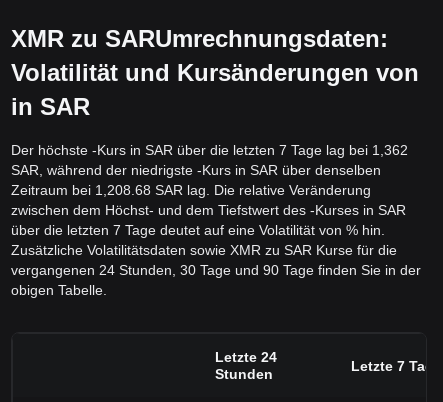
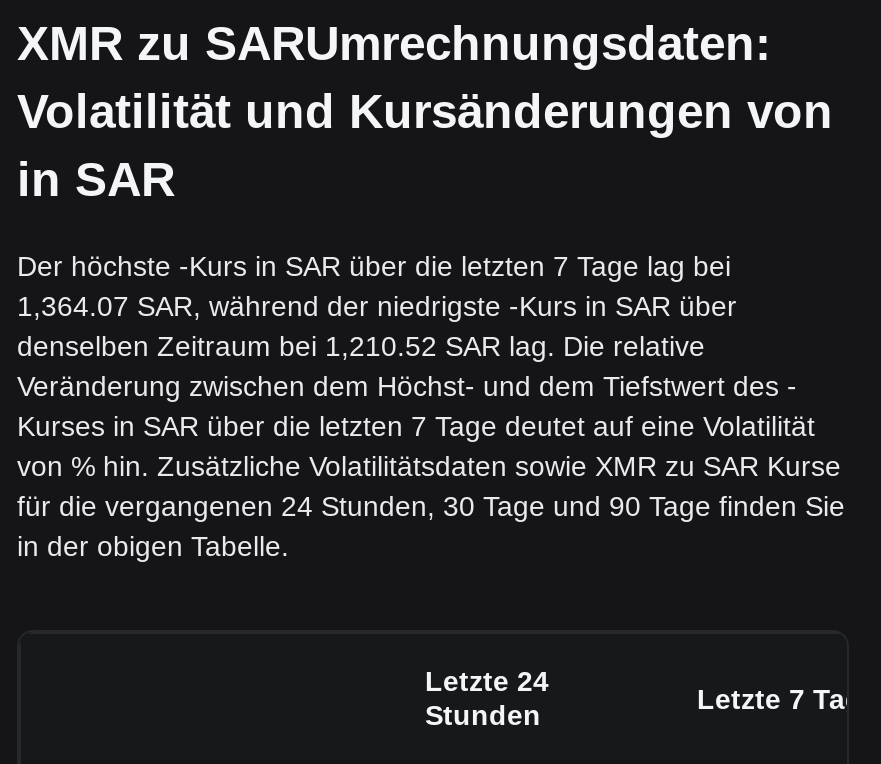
[11,142,421,298] Der höchste -Kurs in SAR über die letzten 7 Tage lag bei 1,362 | SAR, während der niedrigste -Kurs in SAR über denselben | Zeitraum bei 1,208.68 SAR lag. Die relative Veränderung | zwischen dem Höchst- und dem Tiefstwert des -Kurses in SAR | über die letzten 7 Tage deutet auf eine Volatilität von % hin. | Zusätzliche Volatilitätsdaten sowie XMR zu SAR Kurse für die | vergangenen 24 Stunden, 30 Tage und 90 Tage finden Sie in der | obigen Tabelle. -> [17,250,845,562] Der höchste -Kurs in SAR über die letzten 7 Tage lag bei | 1,364.07 SAR, während der niedrigste -Kurs in SAR über | denselben Zeitraum bei 1,210.52 SAR lag. Die relative | Veränderung zwischen dem Höchst- und dem Tiefstwert des - | Kurses in SAR über die letzten 7 Tage deutet auf eine Volatilität | von % hin. Zusätzliche Volatilitätsdaten sowie XMR zu SAR Kurse | für die vergangenen 24 Stunden, 30 Tage und 90 Tage finden Sie | in der obigen Tabelle.

